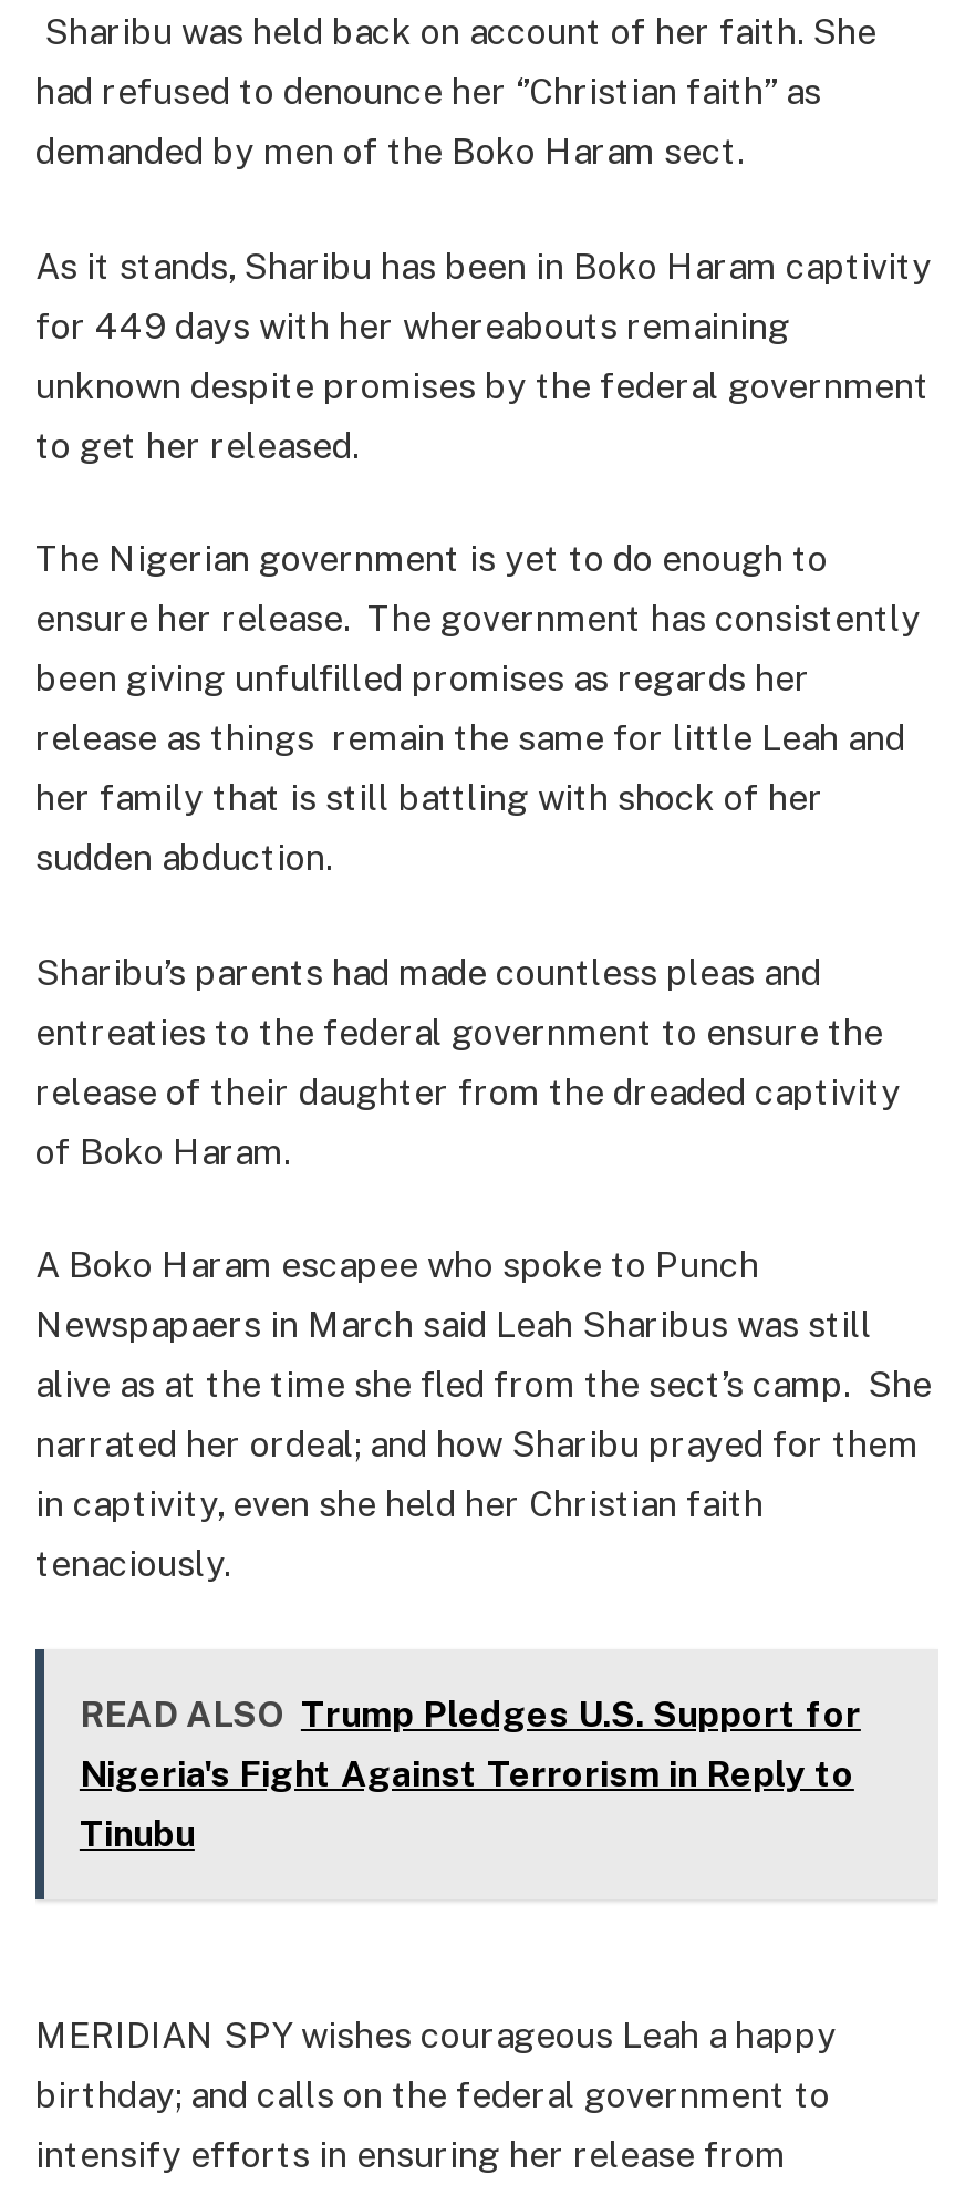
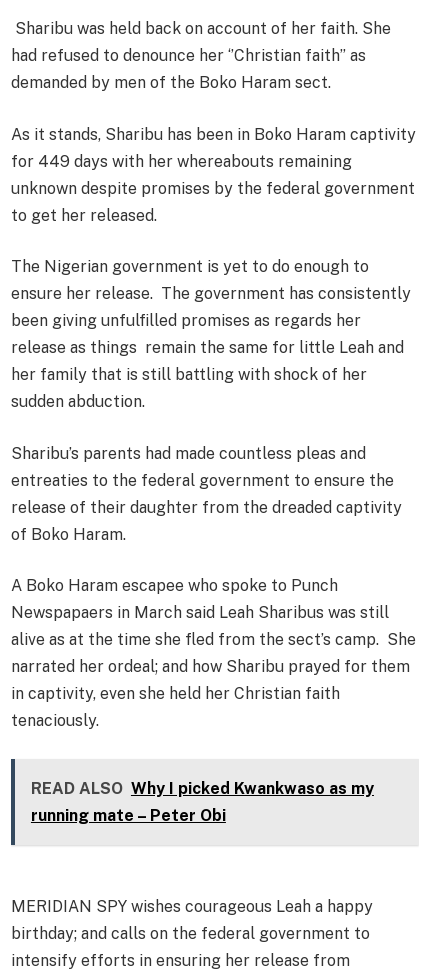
[79,1693,861,1855] READ ALSO Trump Pledges U.S. Support for | Nigeria's Fight Against Terrorism in Reply to | Tinubu -> [31,779,374,825] READ ALSO Why I picked Kwankwaso as my | running mate – Peter Obi

